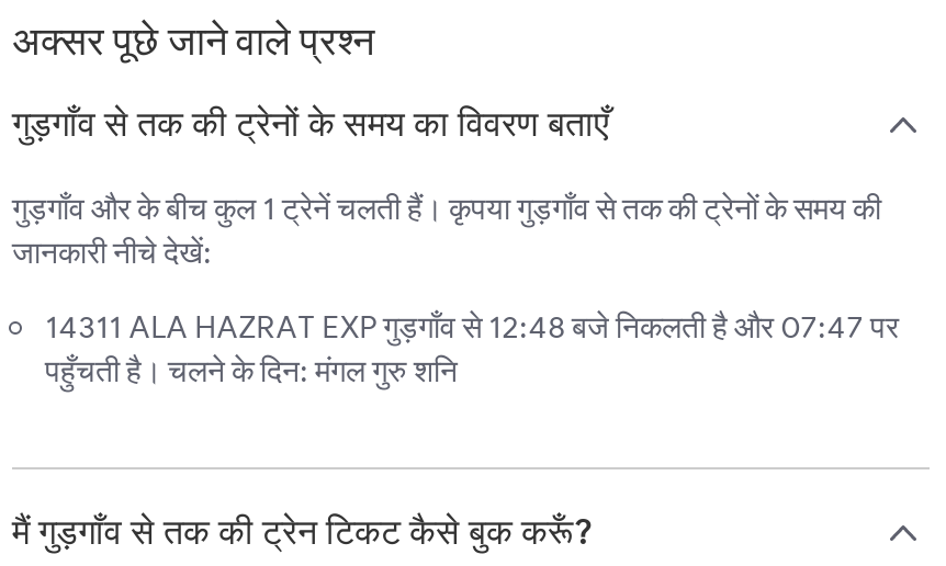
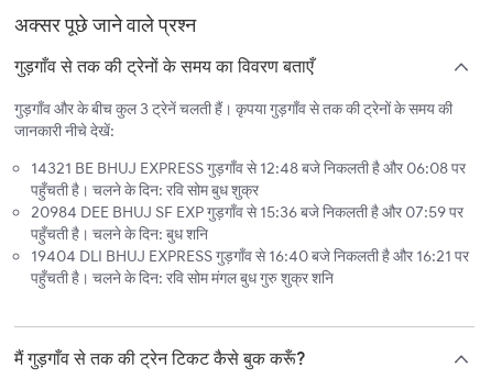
[12,190,881,229] गुड़गाँव और के बीच कुल 1 ट्रेनें चलती हैं। कृपया गुड़गाँव से तक की ट्रेनों के समय की -> [14,99,452,119] गुड़गाँव और के बीच कुल 3 ट्रेनें चलती हैं। कृपया गुड़गाँव से तक की ट्रेनों के समय की
[45,308,899,391] 14311 ALA HAZRAT EXP गुड़गाँव से 12:48 बजे निकलती है और 07:47 पर | पहुँचती है। चलने के दिन: मंगल गुरु शनि -> [31,159,469,288] 14321 BE BHUJ EXPRESS गुड़गाँव से 12:48 बजे निकलती है और 06:08 पर | पहुँचती है। चलने के दिन: रवि सोम बुध शुक्र | 20984 DEE BHUJ SF EXP गुड़गाँव से 15:36 बजे निकलती है और 07:59 पर | पहुँचती है। चलने के दिन: बुध शनि | 19404 DLI BHUJ EXPRESS गुड़गाँव से 16:40 बजे निकलती है और 16:21 पर | पहुँचती है। चलने के दिन: रवि सोम मंगल बुध गुरु शुक्र शनि

